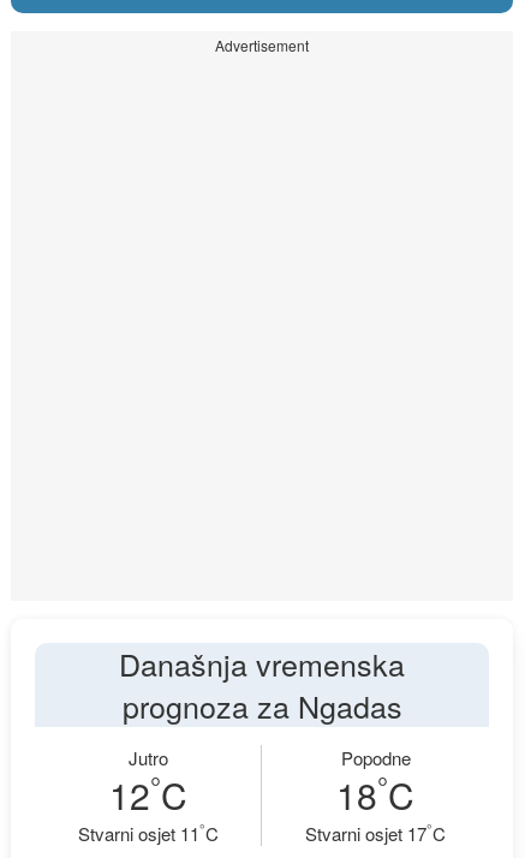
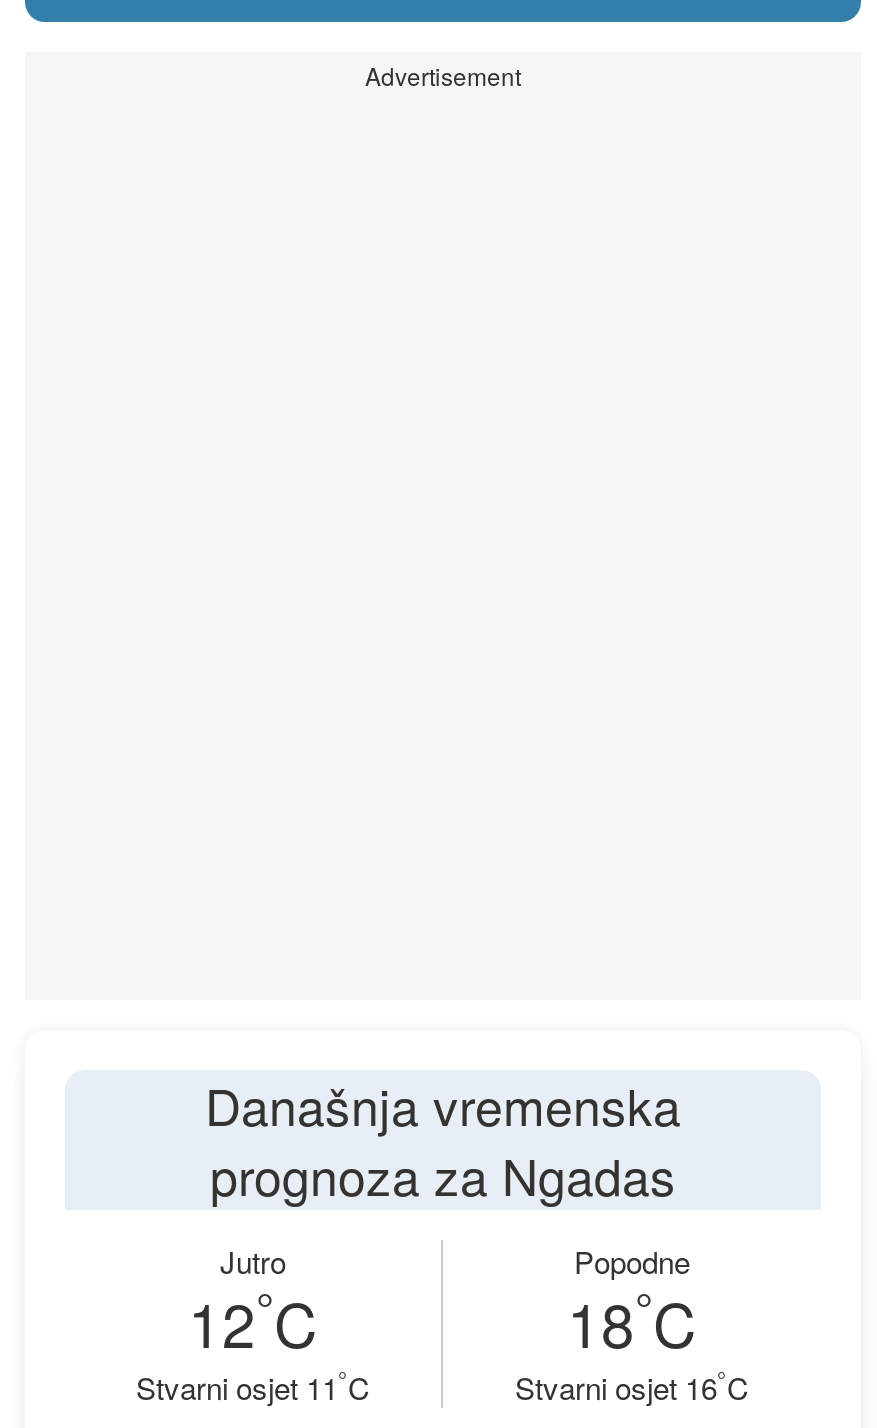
[305,819,446,846] Stvarni osjet 17°C -> [515,1363,749,1408] Stvarni osjet 16°C

